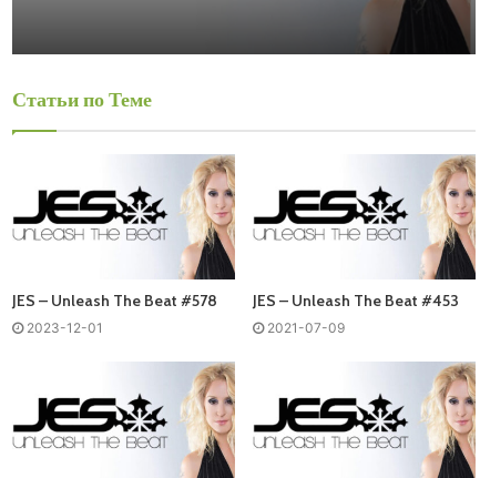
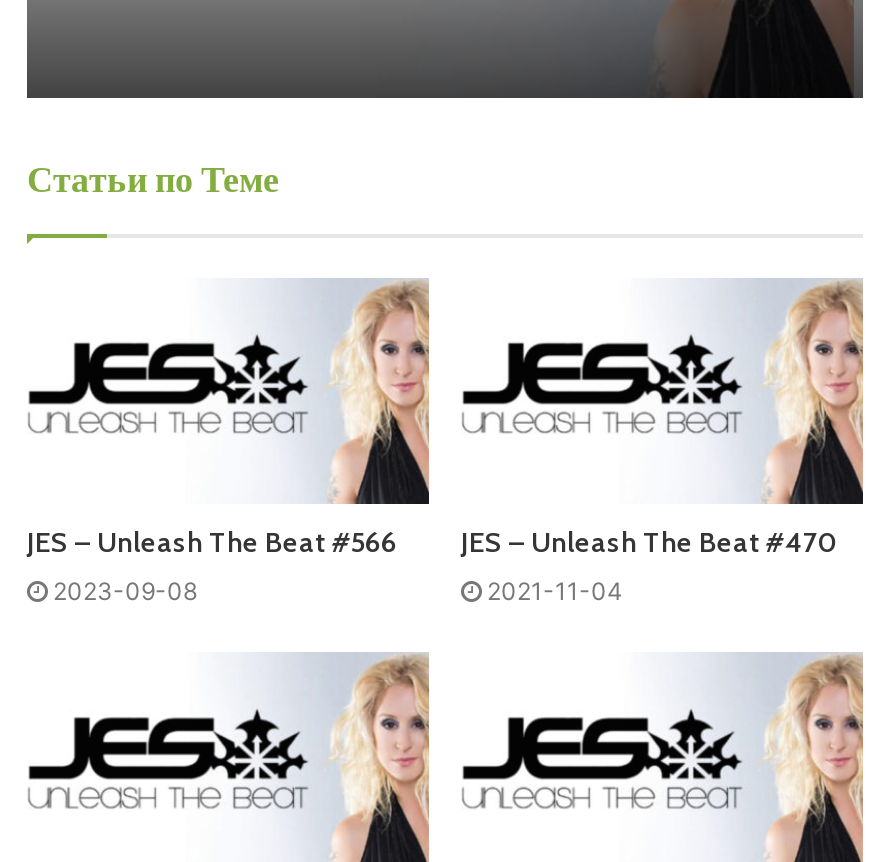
[12,291,217,311] JES – Unleash The Beat #578 -> [27,525,397,561] JES – Unleash The Beat #566
[253,291,459,311] JES – Unleash The Beat #453 -> [461,525,837,561] JES – Unleash The Beat #470
[27,320,103,336] 2023-12-01 -> [53,577,197,607] 2023-09-08
[267,320,345,336] 2021-07-09 -> [487,577,623,607] 2021-11-04

